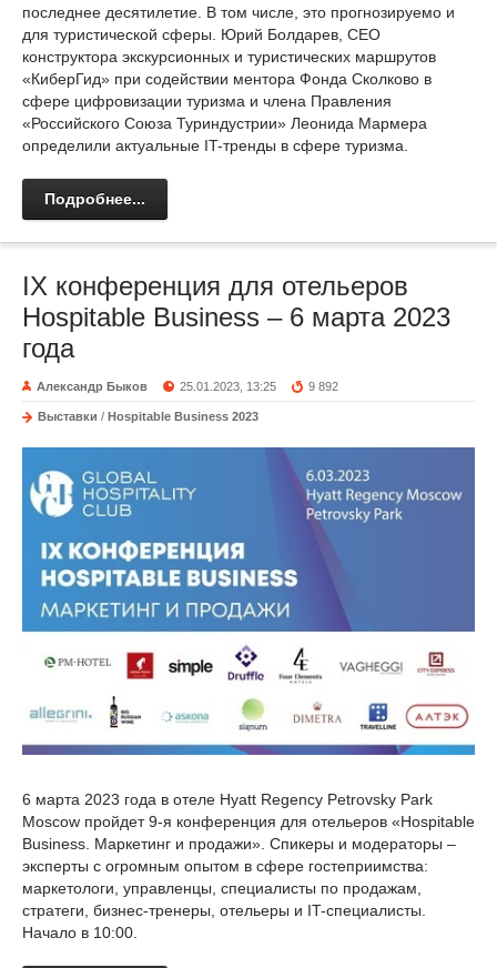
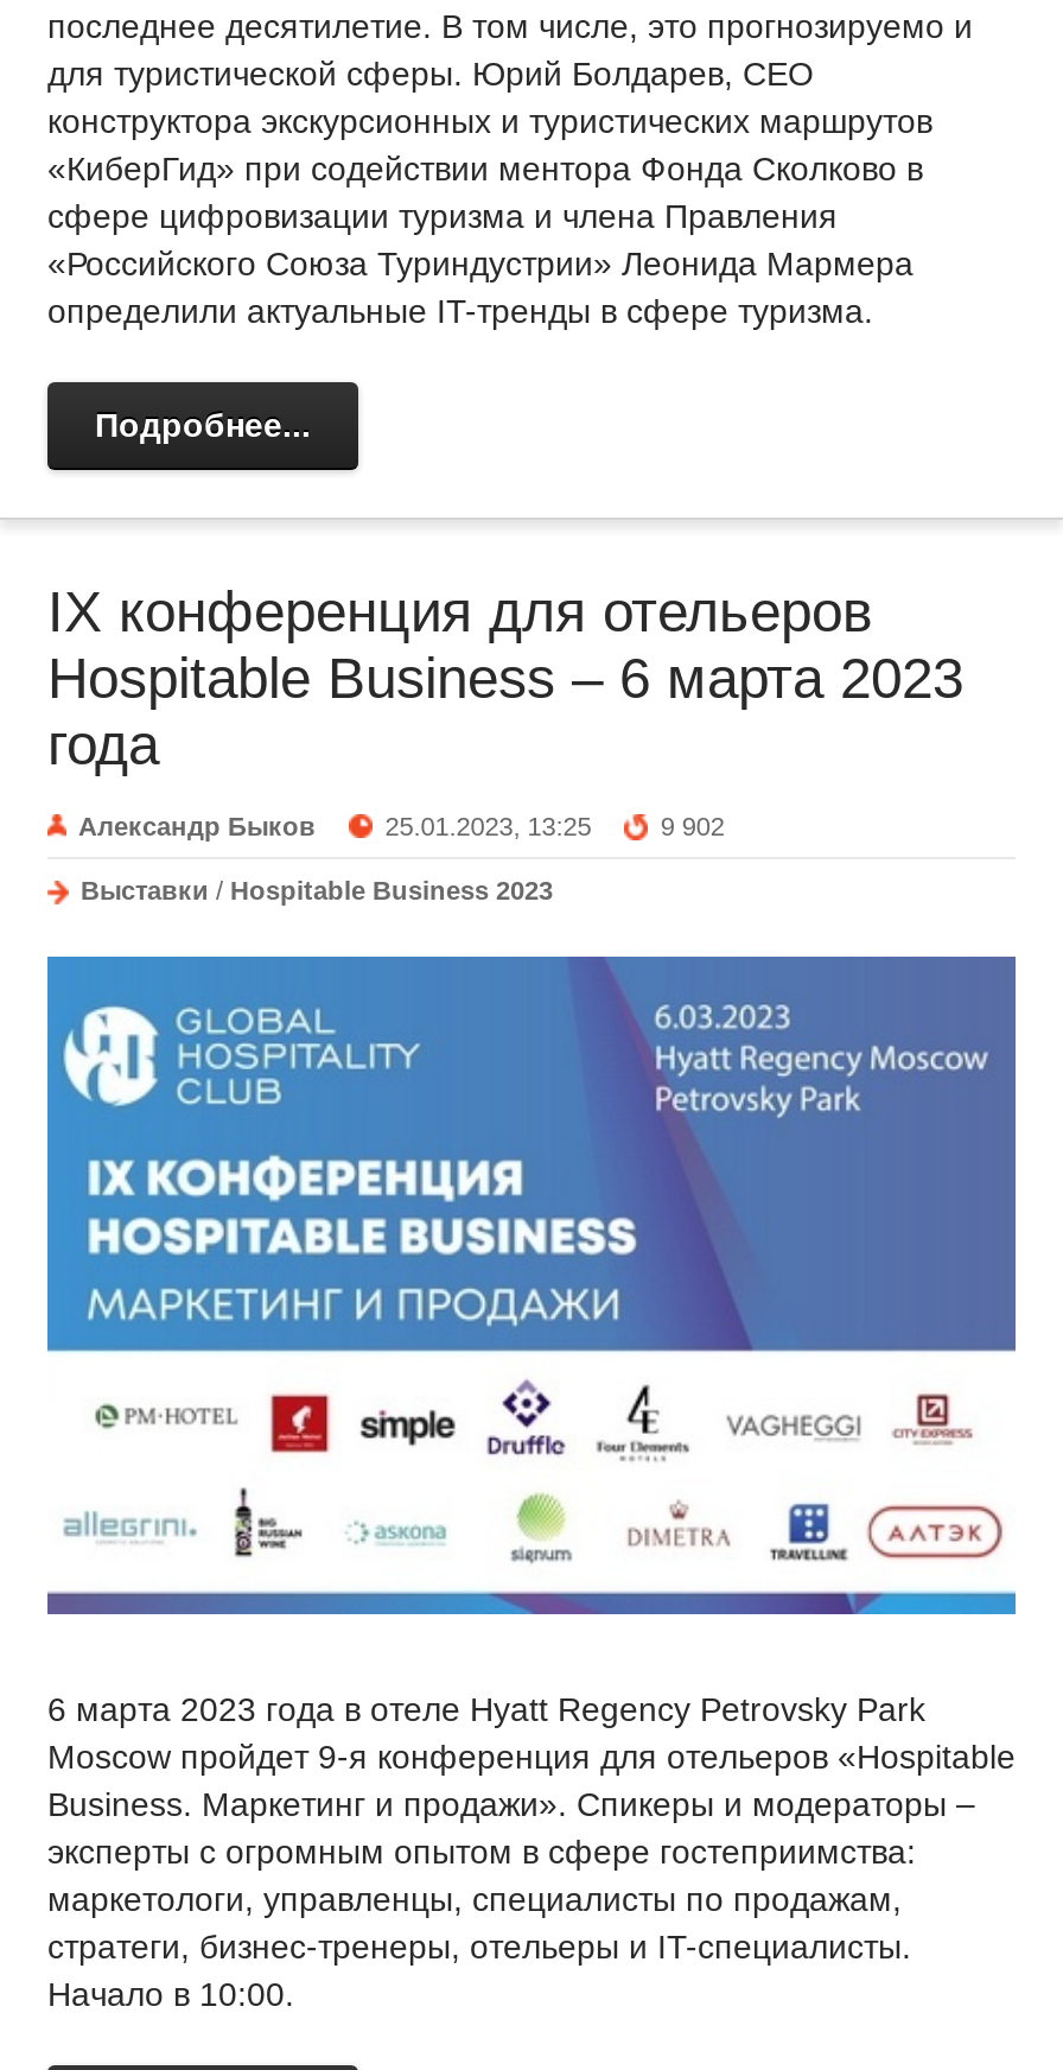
[309,380,339,393] 9 892 -> [661,812,725,840] 9 902

